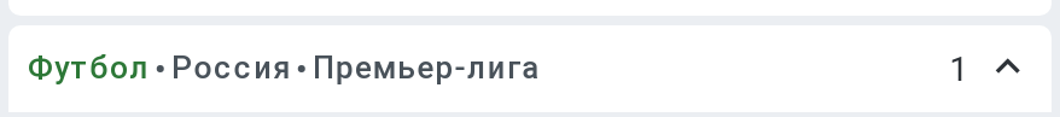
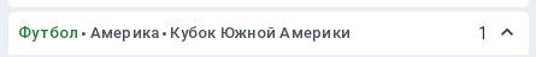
[28,49,540,86] Футбол Россия Премьер-лига -> [18,24,351,42] Футбол Америка Кубок Южной Америки

